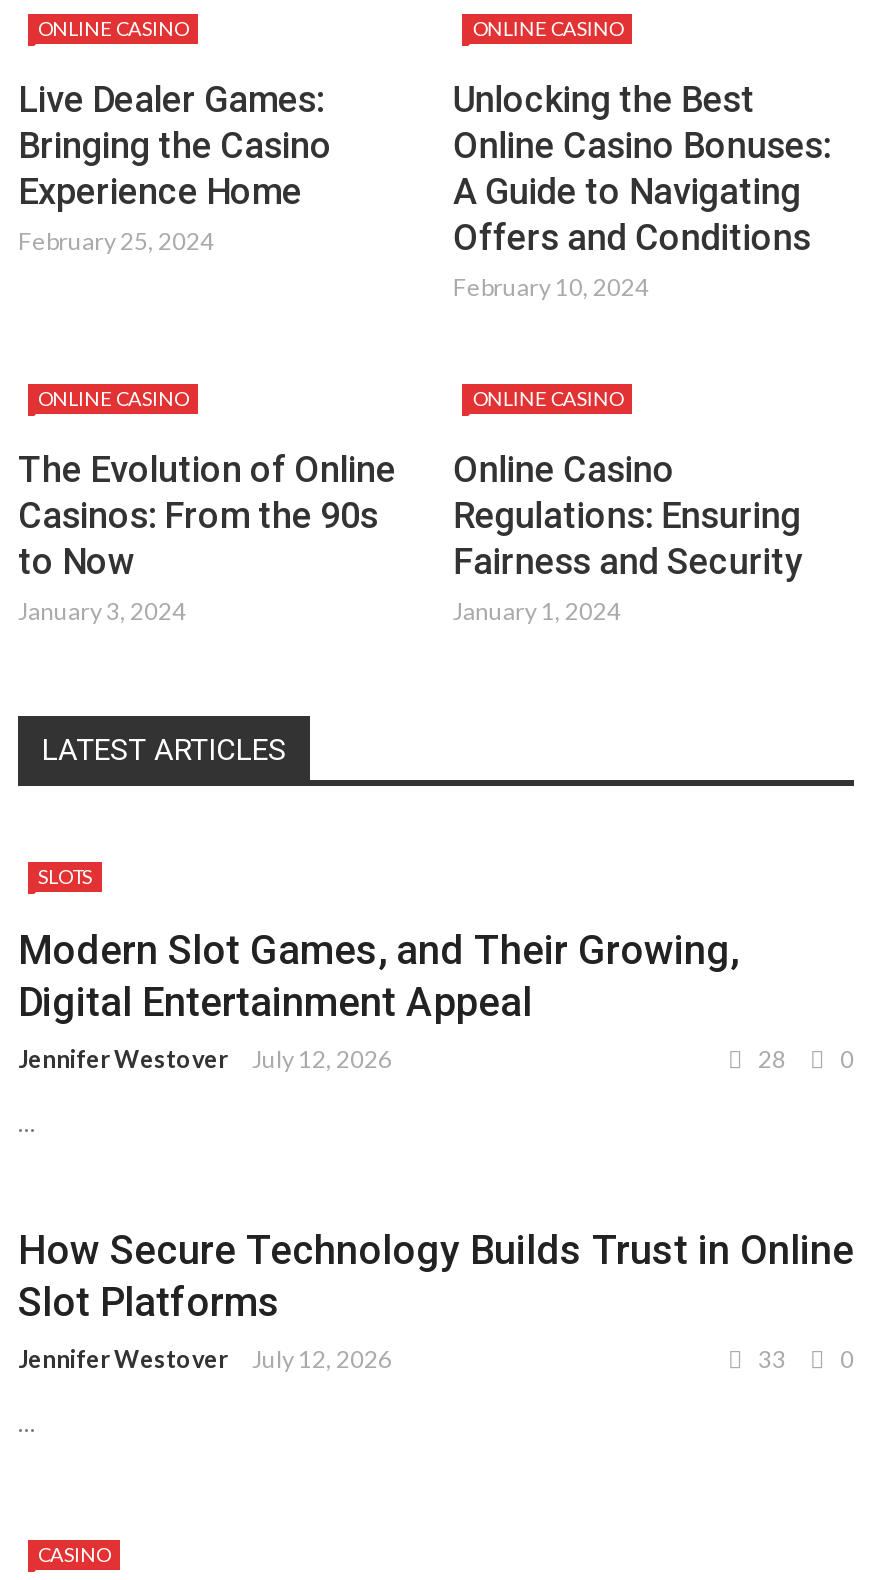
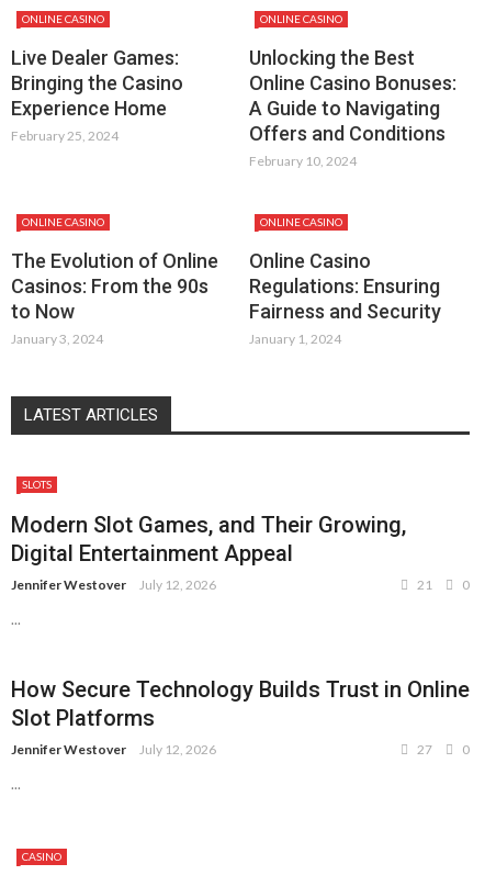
[758,1044,854,1074] 28 0 -> [417,576,470,593] 21 0
[758,1344,854,1374] 33 0 -> [417,741,470,758] 27 0

